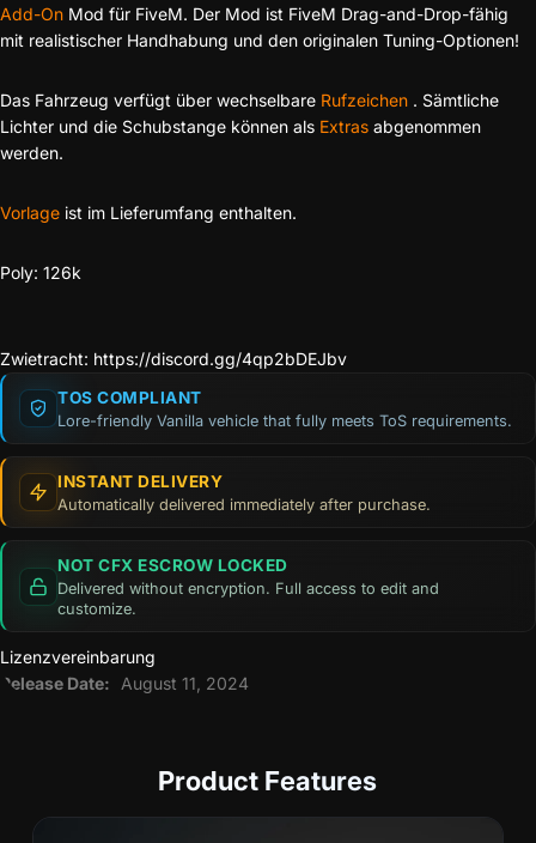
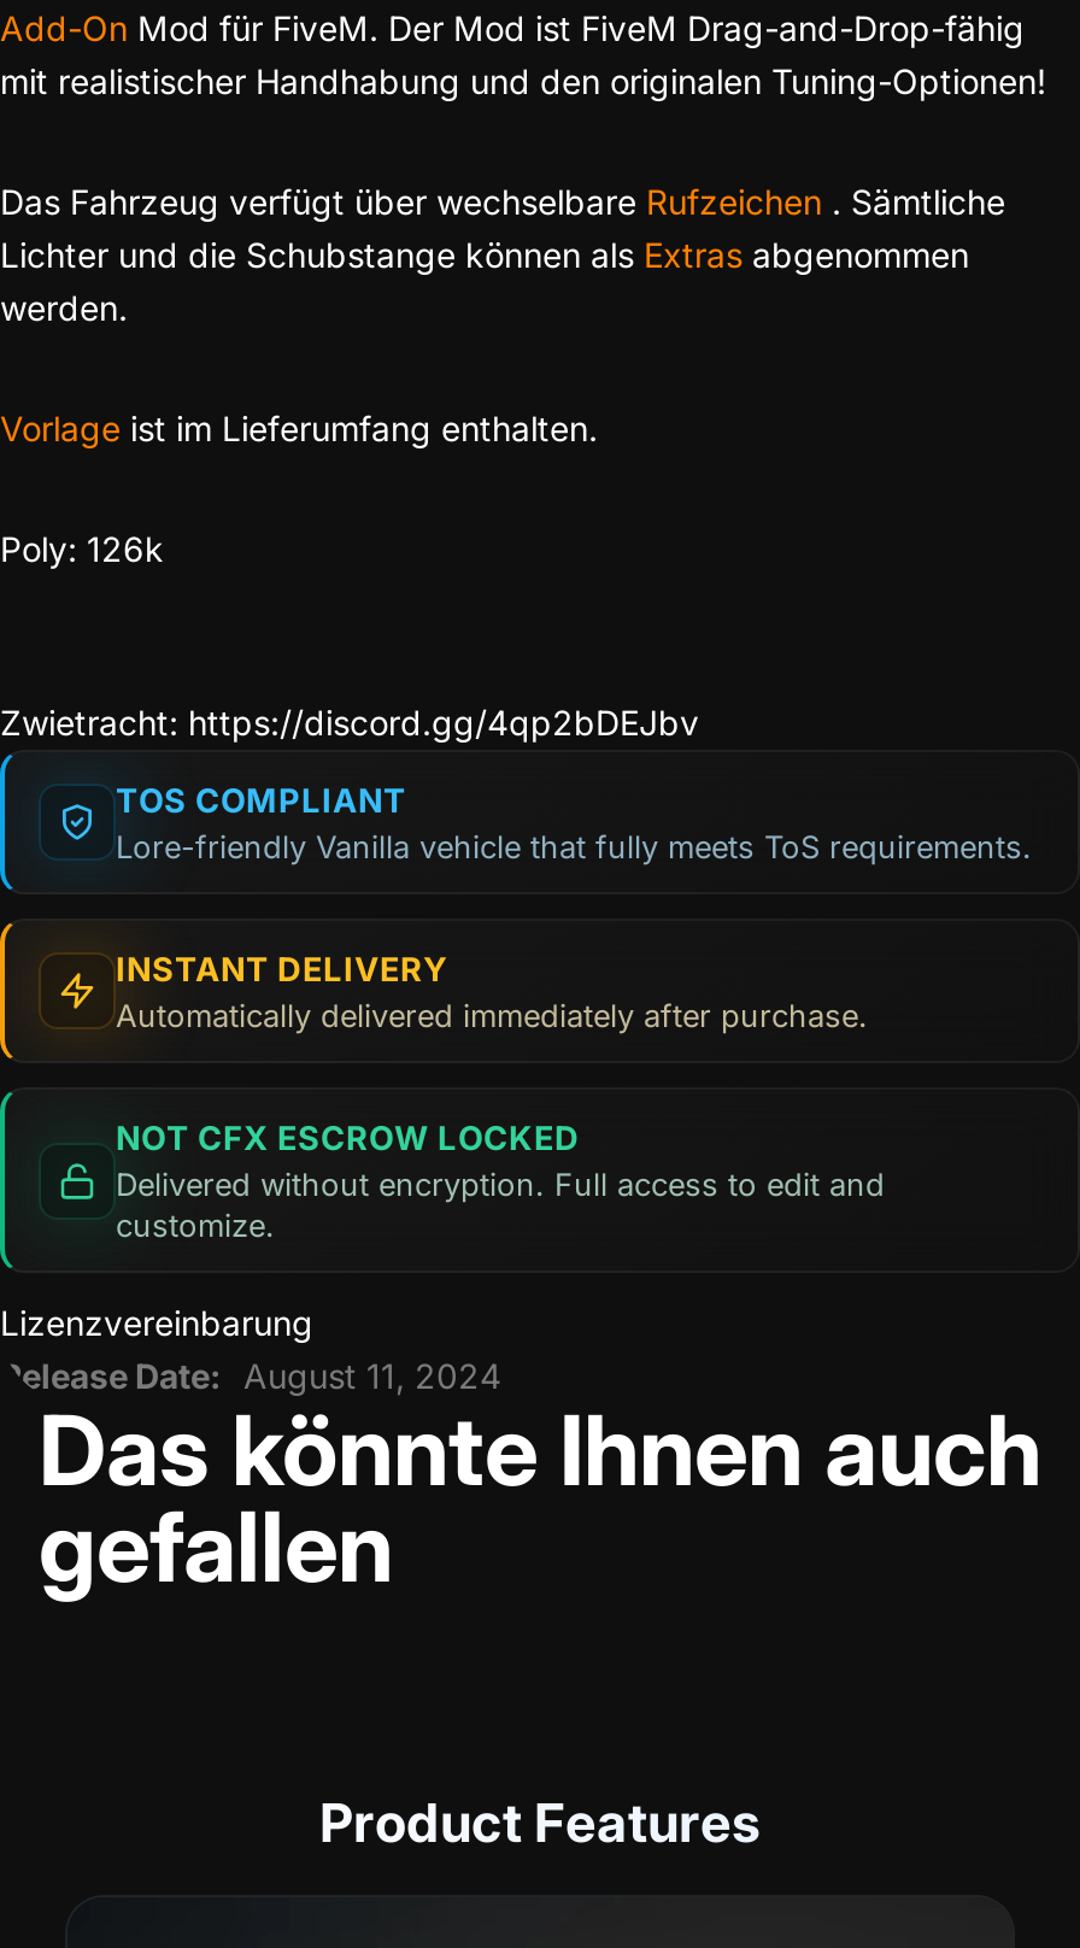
none -> [39,1392,1041,1607] Das könnte Ihnen auch | gefallen

